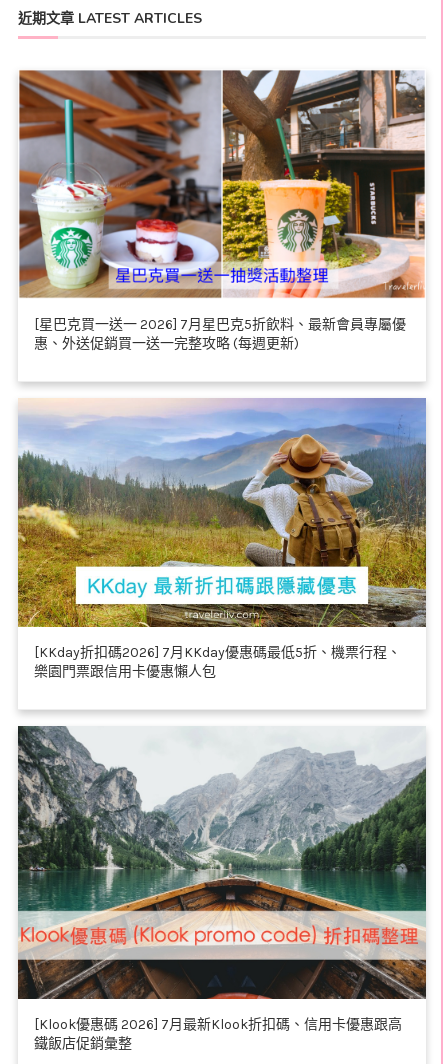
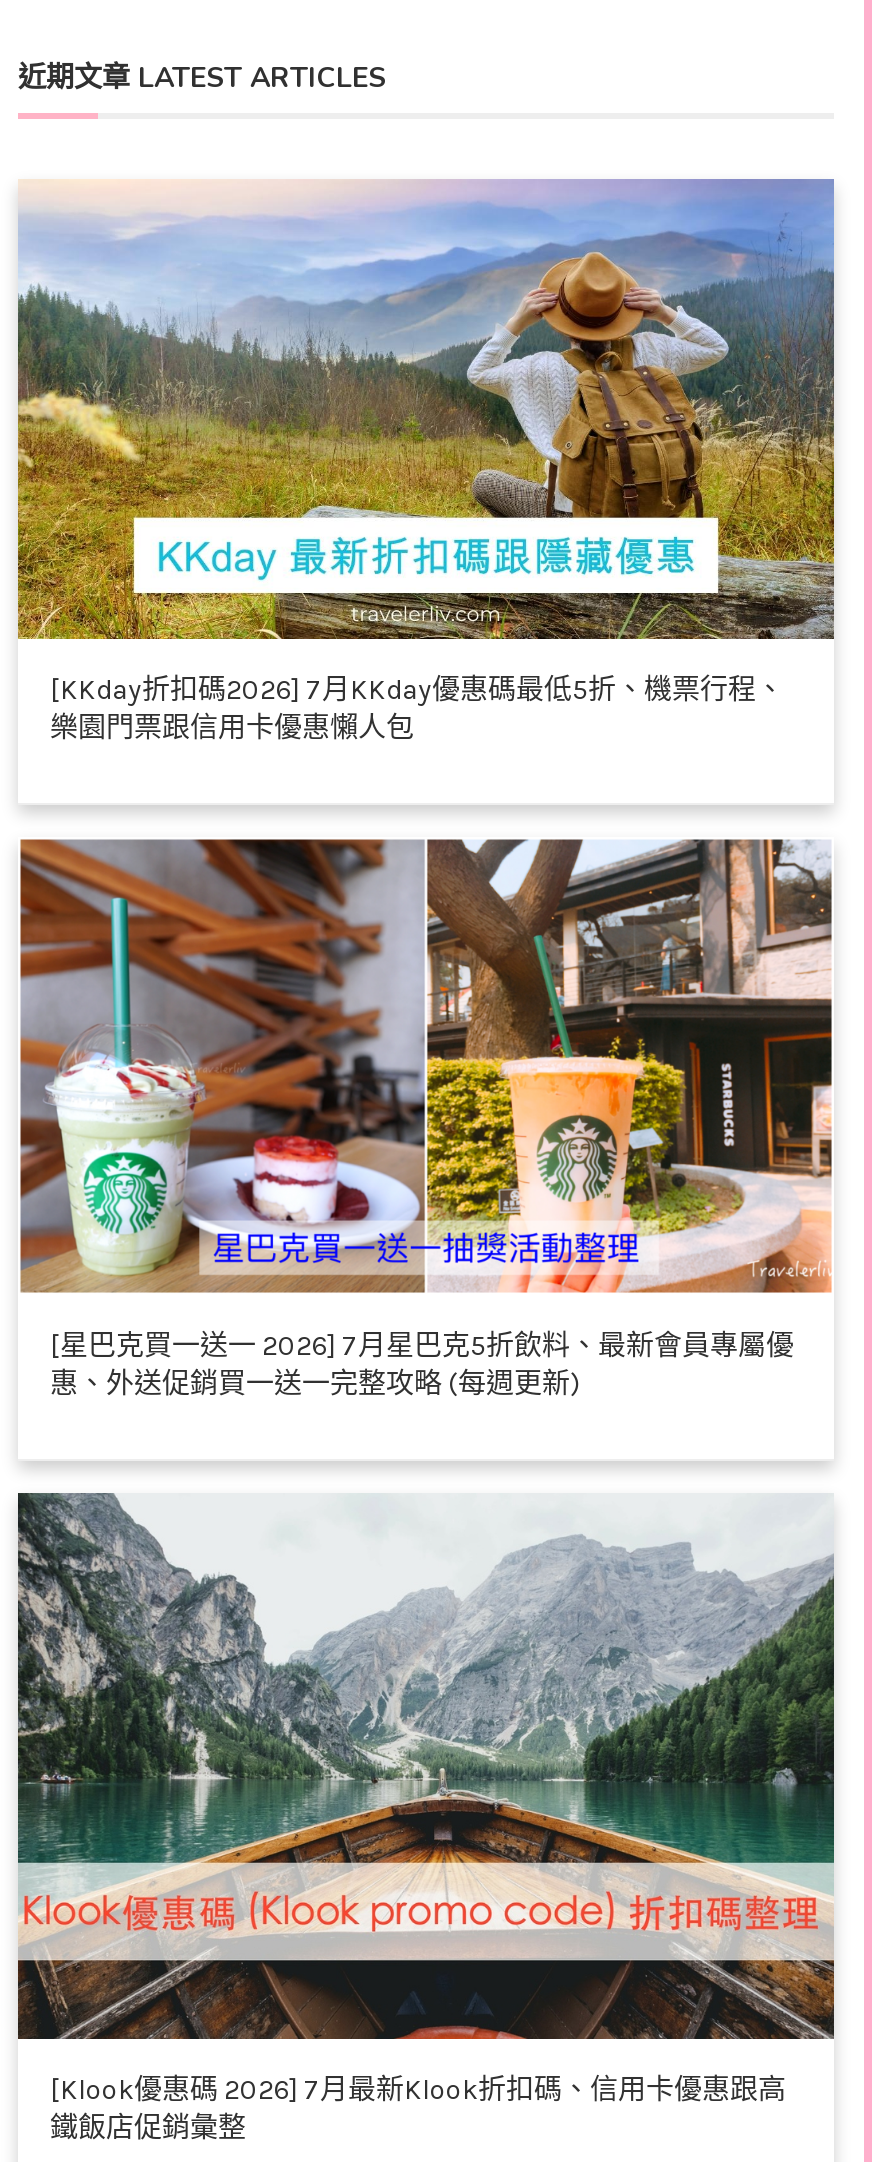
moved [16,69,428,352] -> [14,835,838,1402]: [image] | [星巴克買一送一 2026] 7月星巴克5折飲料、最新會員專屬優 | 惠、外送促銷買一送一完整攻略 (每週更新)
moved [17,398,427,680] -> [16,177,836,745]: [image] | [KKday折扣碼2026] 7月KKday優惠碼最低5折、機票行程、 | 樂園門票跟信用卡優惠懶人包

